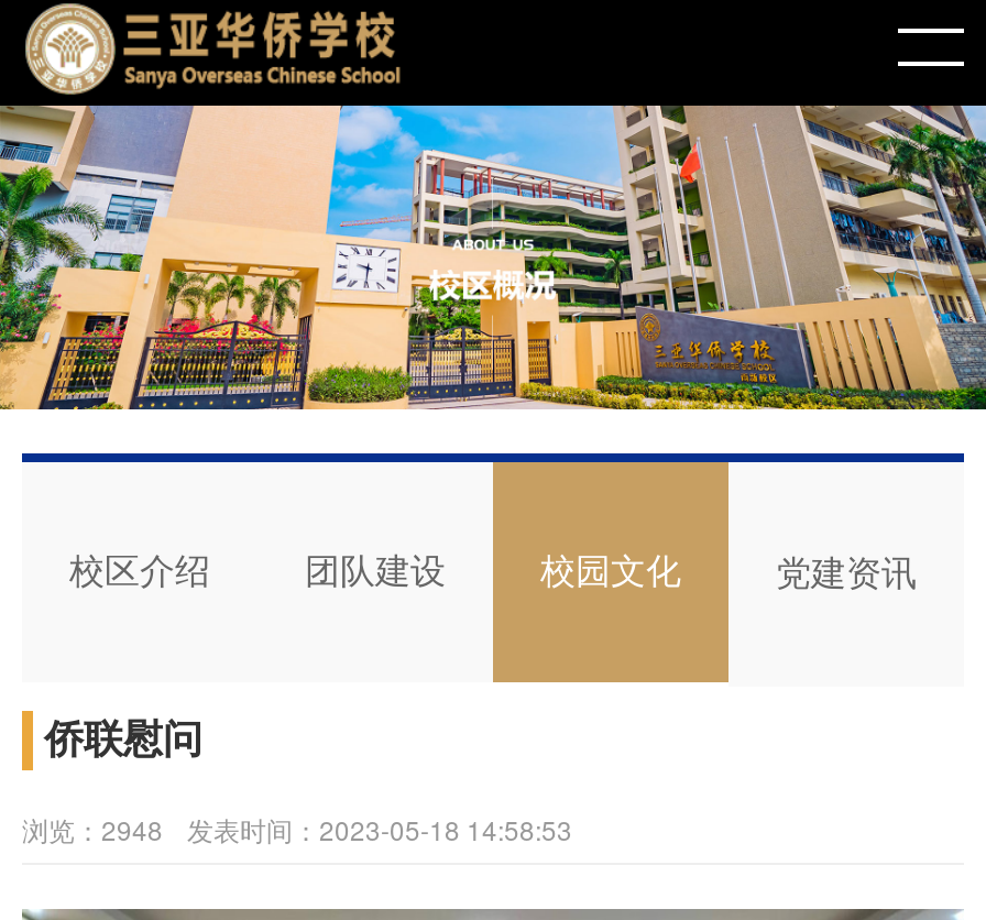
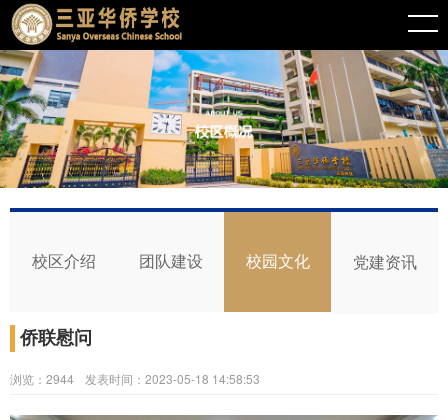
[22,810,572,847] 浏览：2948 发表时间：2023-05-18 14:58:53 -> [10,370,260,387] 浏览：2944 发表时间：2023-05-18 14:58:53

